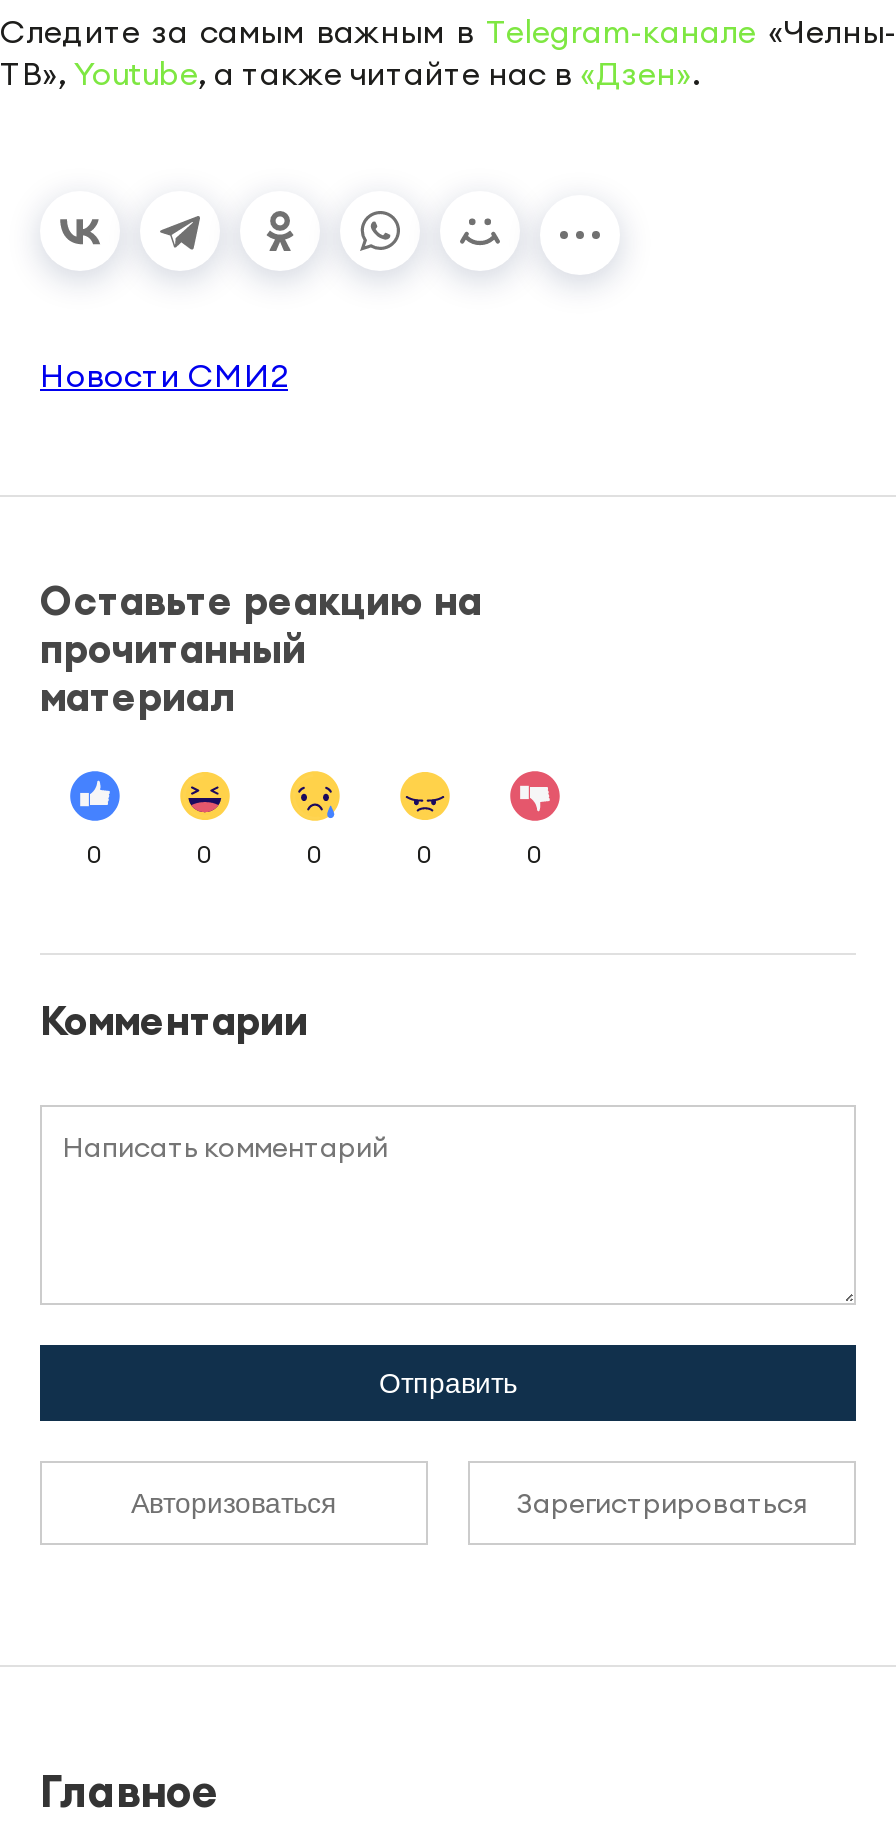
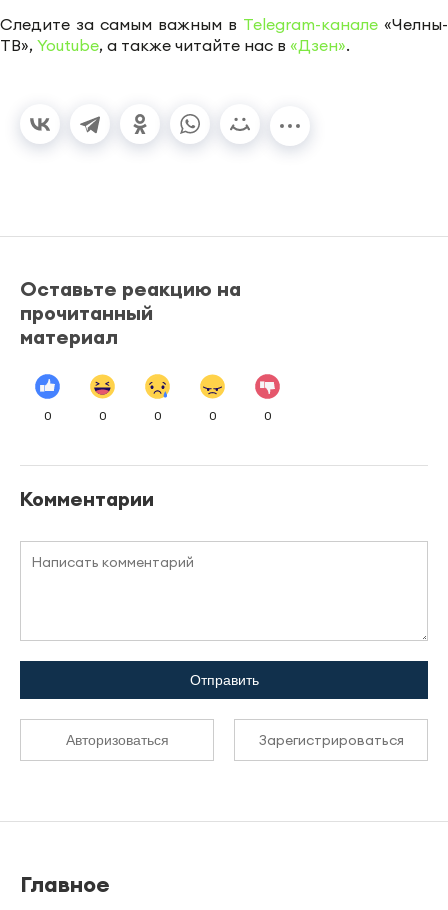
[40,355,288,395] Новости СМИ2 -> none

